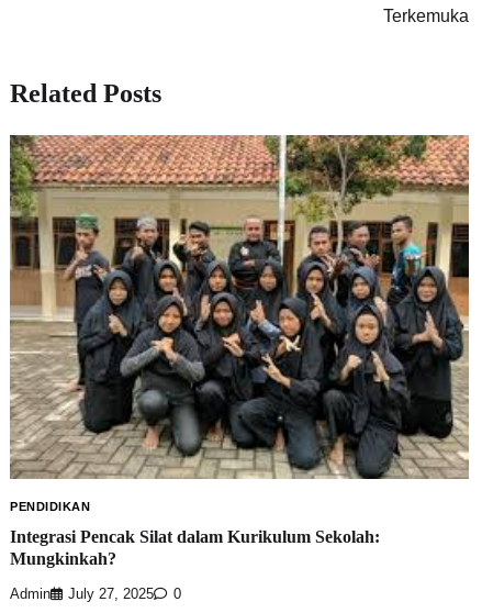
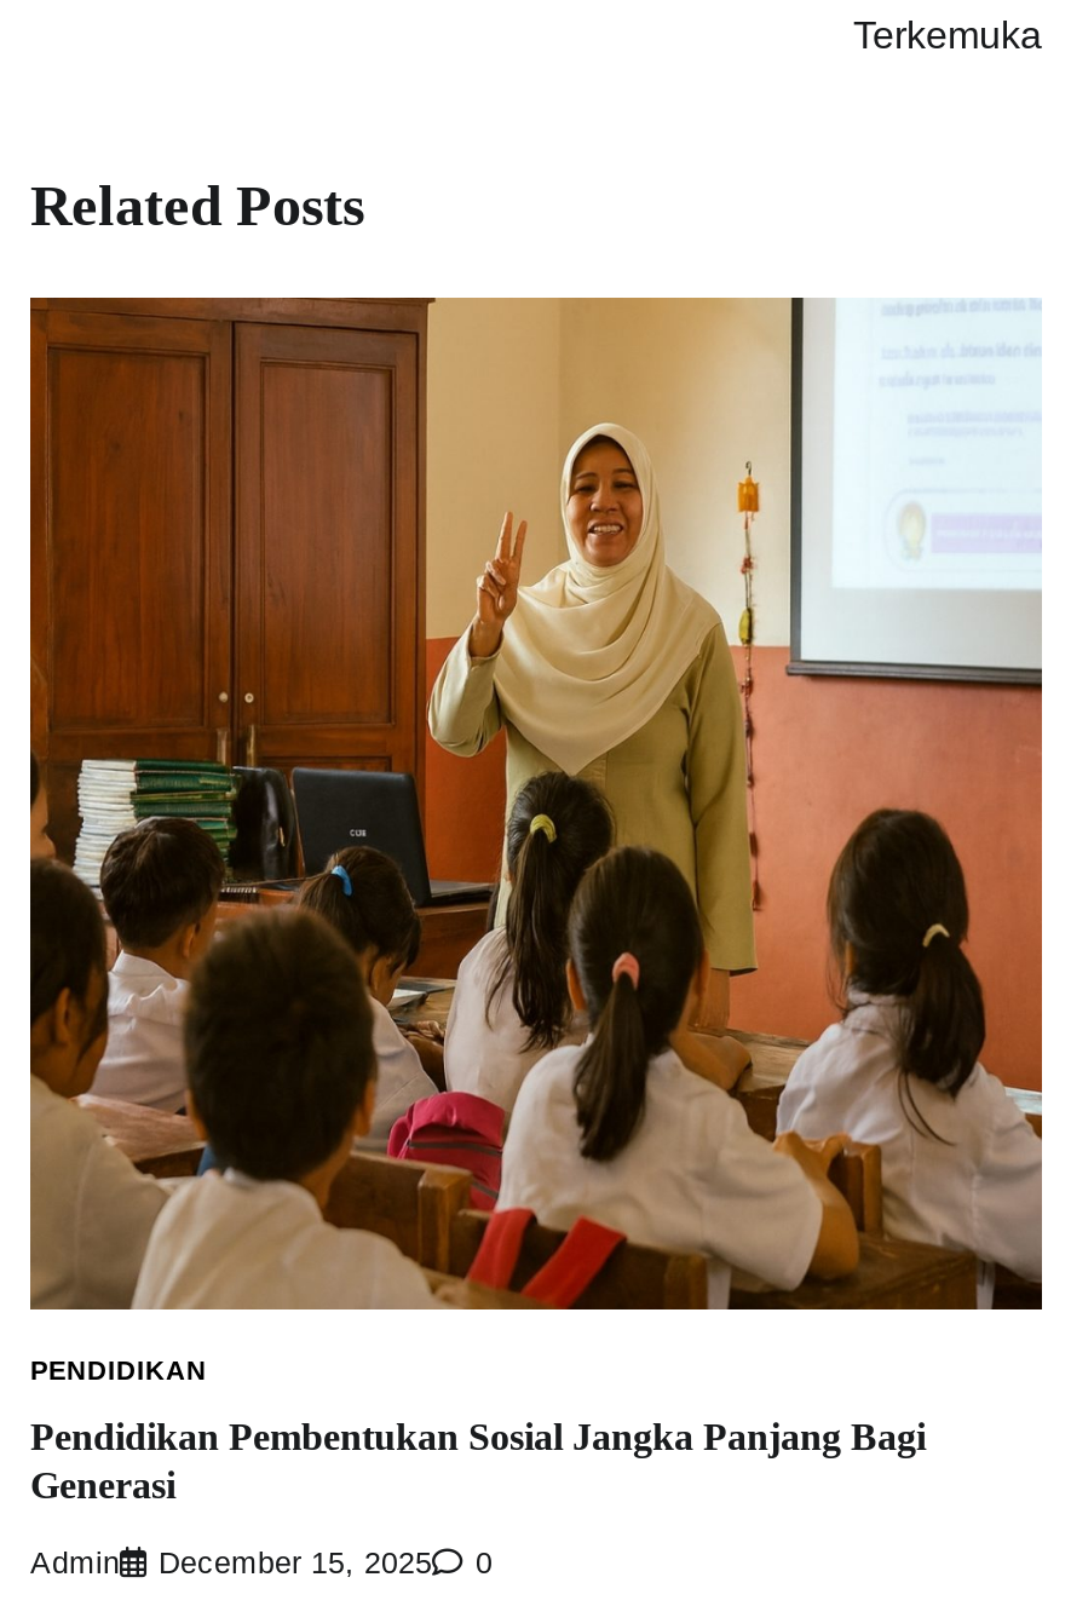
[10,134,470,479] [image] -> [28,295,1044,1312] [image]
[10,527,380,568] Integrasi Pencak Silat dalam Kurikulum Sekolah: | Mungkinkah? -> [30,1416,926,1505] Pendidikan Pembentukan Sosial Jangka Panjang Bagi | Generasi
[10,587,181,602] Admin July 27, 2025 0 -> [30,1547,493,1581] Admin December 15, 2025 0

